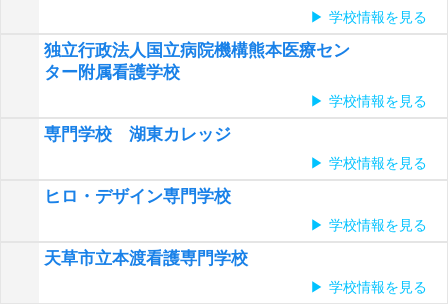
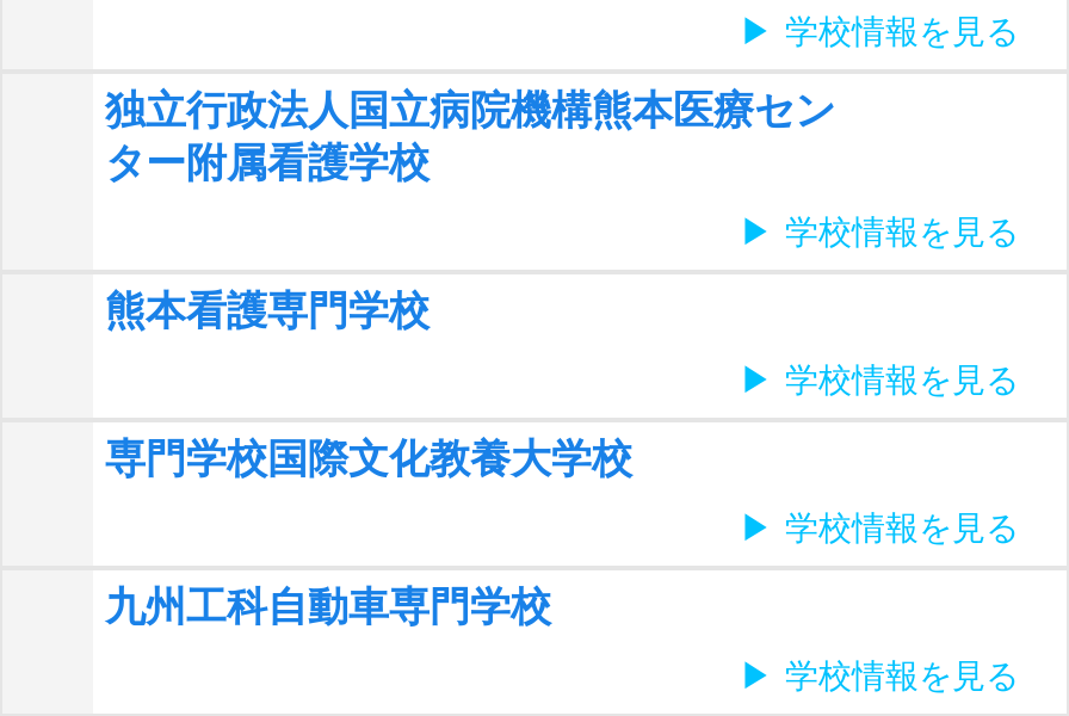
[44,125,231,144] 専門学校 湖東カレッジ -> [105,289,430,334] 熊本看護専門学校
[44,187,231,206] ヒロ・デザイン専門学校 -> [105,437,632,482] 専門学校国際文化教養大学校
[44,249,248,268] 天草市立本渡看護専門学校 -> [105,585,551,630] 九州工科自動車専門学校

